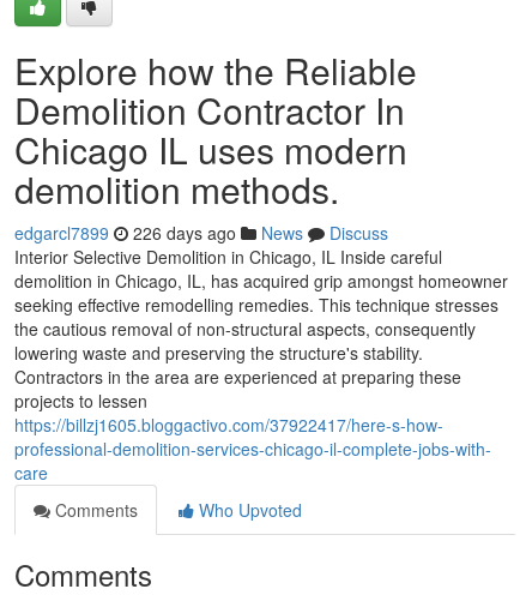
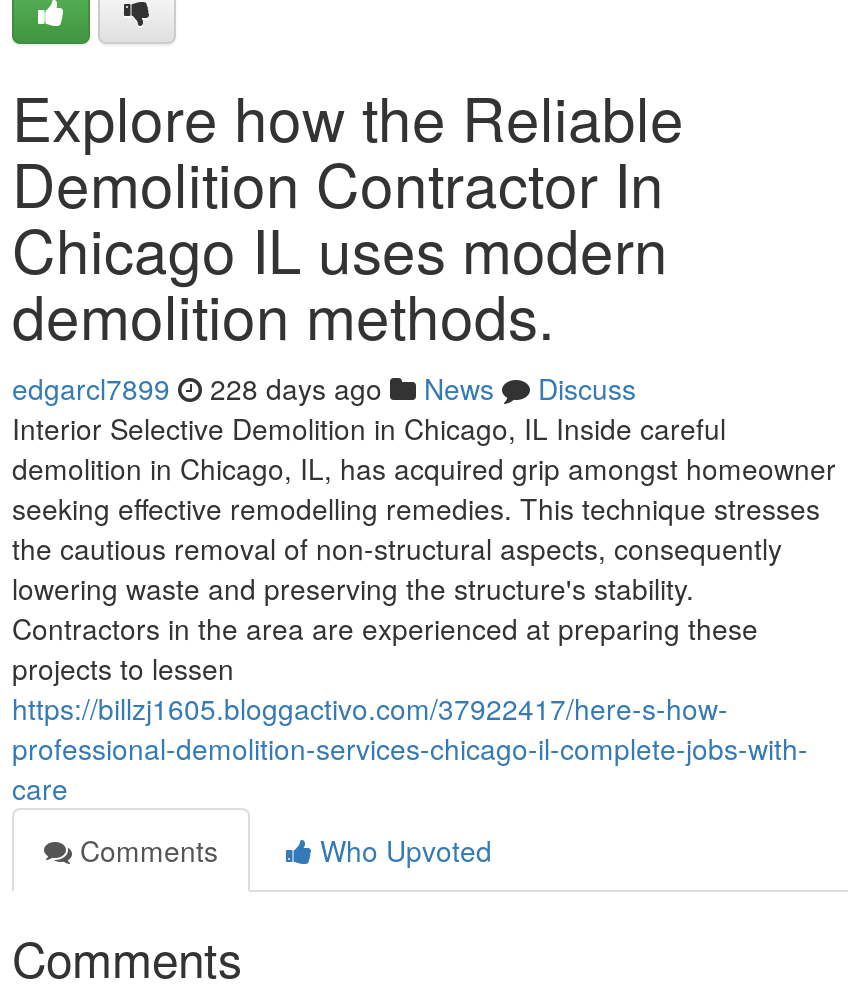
[14,221,388,245] edgarcl7899 226 days ago News Discuss -> [12,368,636,408] edgarcl7899 228 days ago News Discuss

